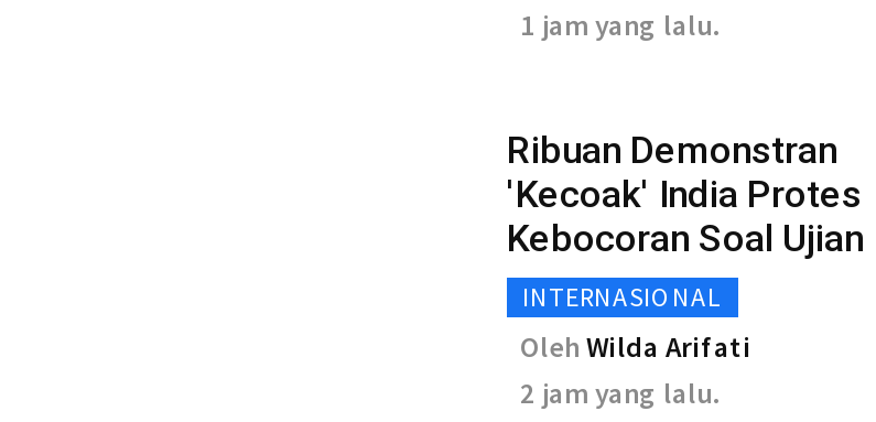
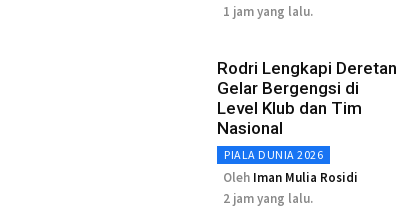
[507,128,864,366] Ribuan Demonstran | 'Kecoak' India Protes | Kebocoran Soal Ujian | INTERNASIONAL | Oleh Wilda Arifati -> [217,58,397,186] Rodri Lengkapi Deretan | Gelar Bergengsi di | Level Klub dan Tim | Nasional | PIALA DUNIA 2026 | Oleh Iman Mulia Rosidi

